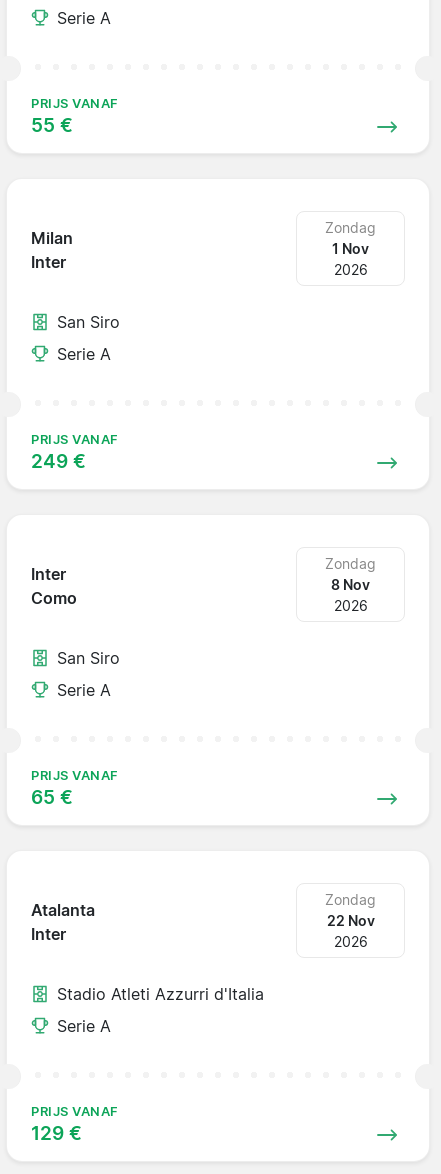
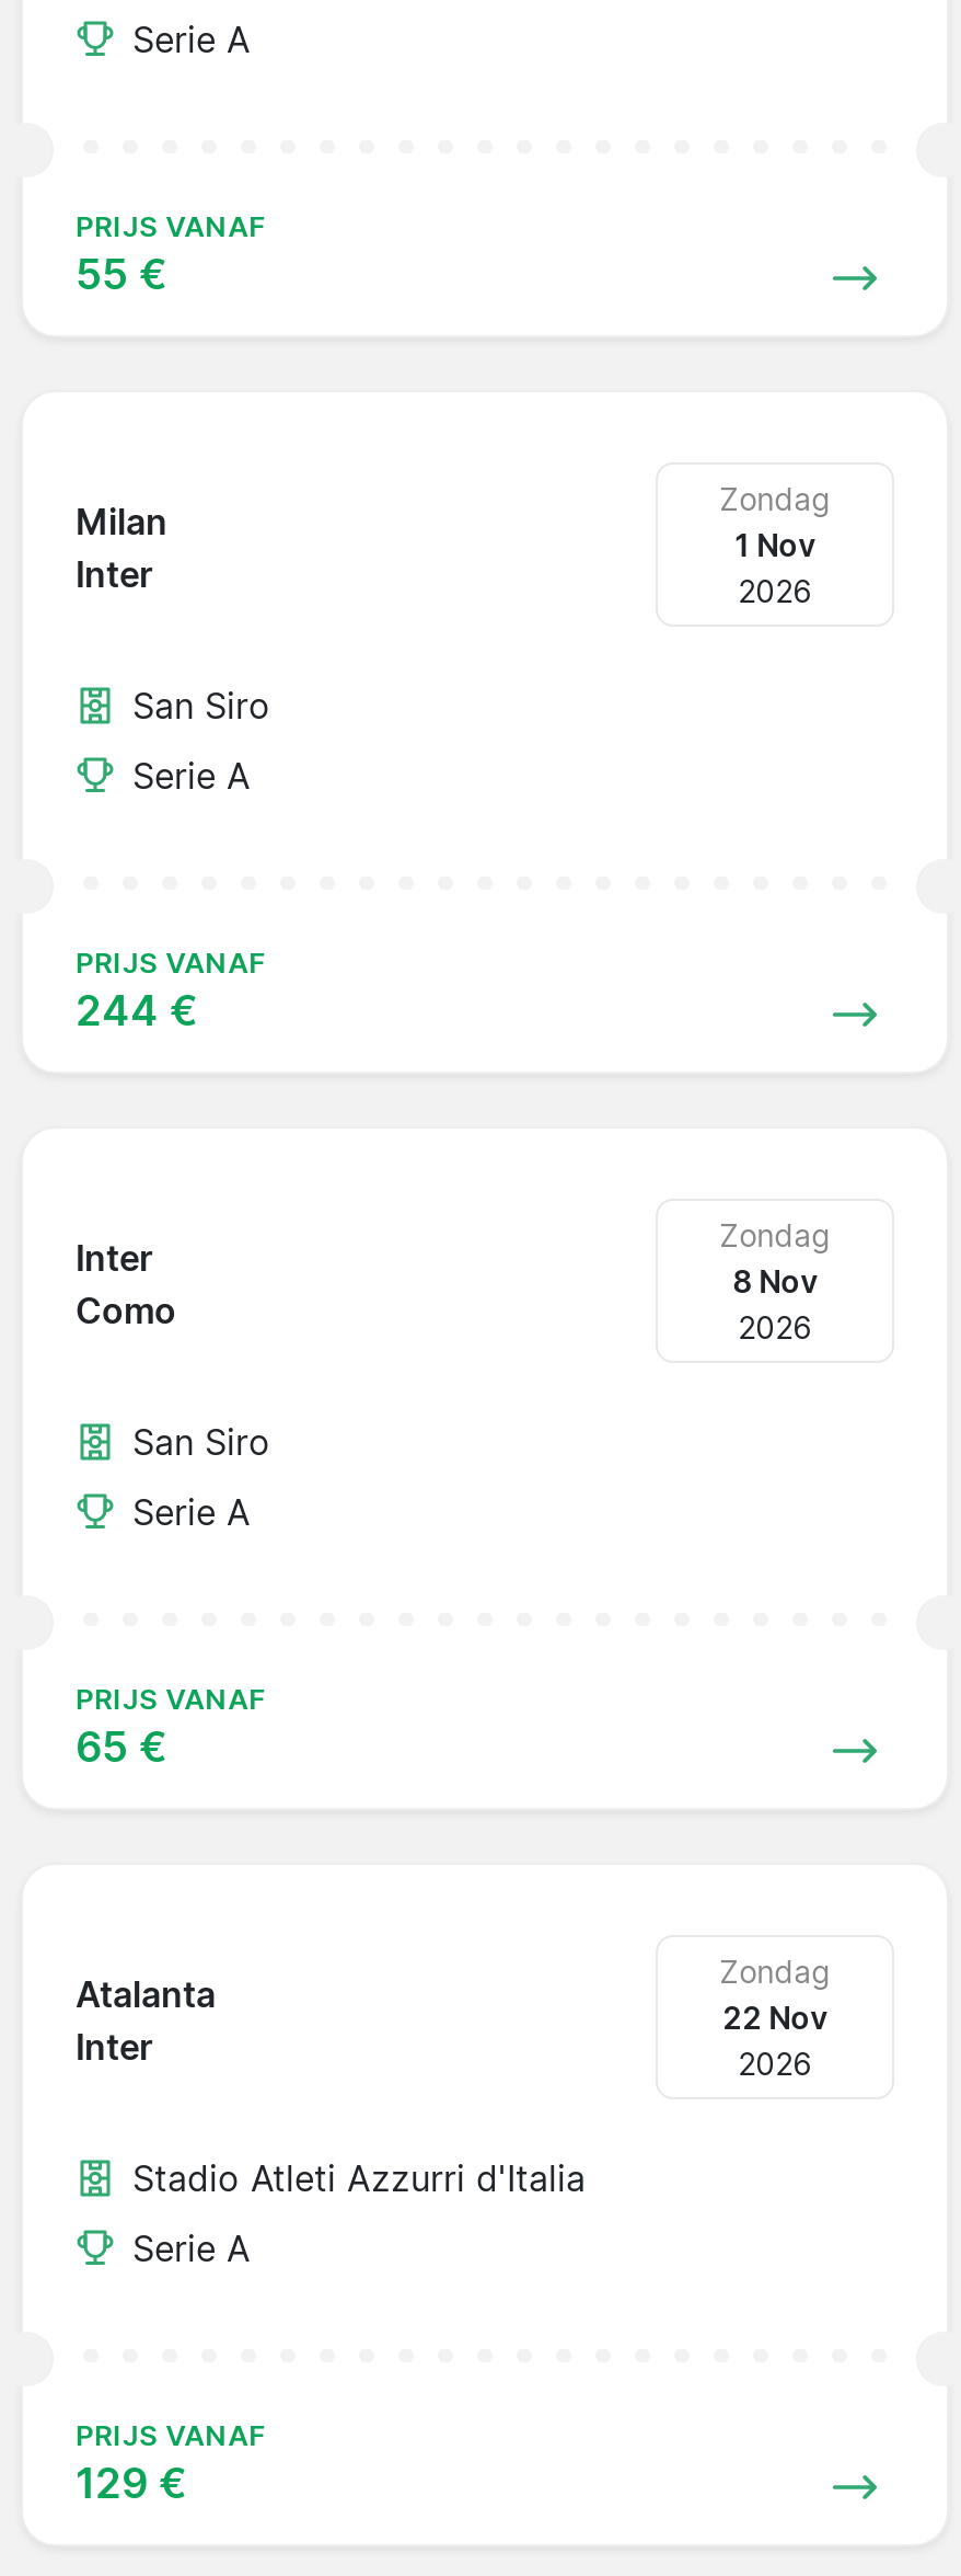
[31,449,86,473] 249 € -> [76,983,198,1036] 244 €

